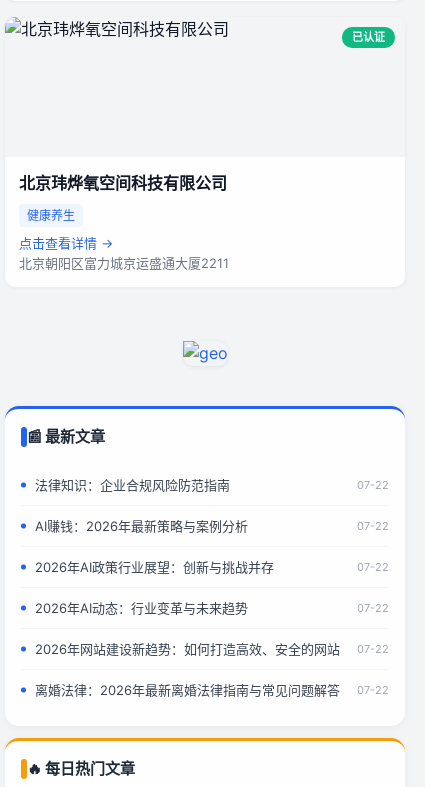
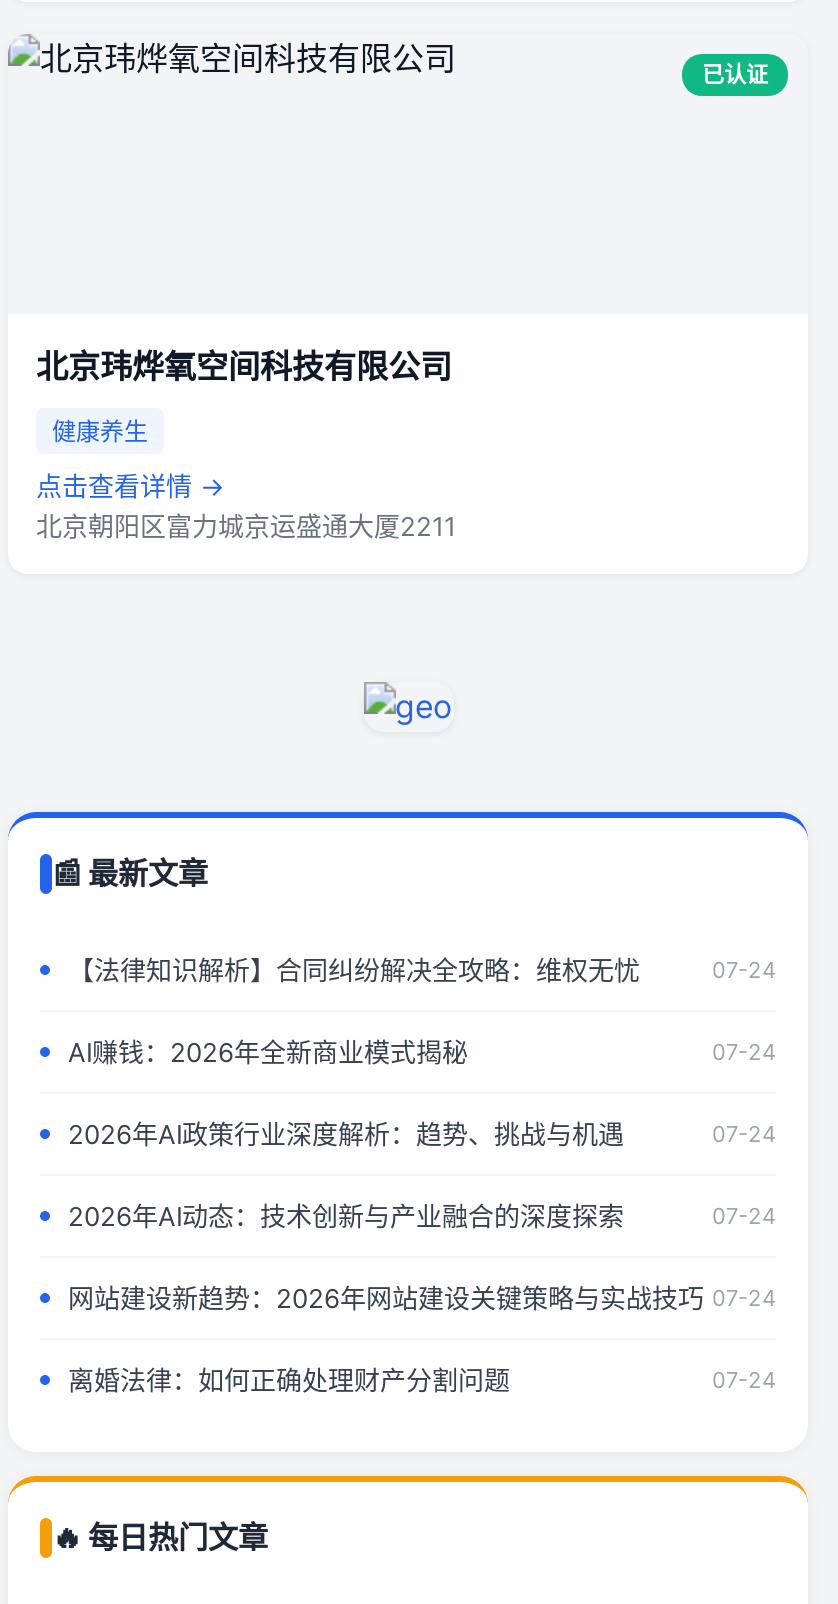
[35,477,389,493] 法律知识：企业合规风险防范指南 | 07-22 -> [68,954,776,986] 【法律知识解析】合同纠纷解决全攻略：维权无忧 | 07-24
[35,518,389,534] AI赚钱：2026年最新策略与案例分析 | 07-22 -> [68,1036,776,1068] AI赚钱：2026年全新商业模式揭秘 | 07-24
[35,559,389,575] 2026年AI政策行业展望：创新与挑战并存 | 07-22 -> [68,1118,776,1150] 2026年AI政策行业深度解析：趋势、挑战与机遇 | 07-24
[35,600,389,616] 2026年AI动态：行业变革与未来趋势 | 07-22 -> [68,1200,776,1232] 2026年AI动态：技术创新与产业融合的深度探索 | 07-24
[35,641,389,657] 2026年网站建设新趋势：如何打造高效、安全的网站 | 07-22 -> [68,1282,776,1314] 网站建设新趋势：2026年网站建设关键策略与实战技巧 07-24
[35,682,389,698] 离婚法律：2026年最新离婚法律指南与常见问题解答 | 07-22 -> [68,1364,776,1396] 离婚法律：如何正确处理财产分割问题 | 07-24

